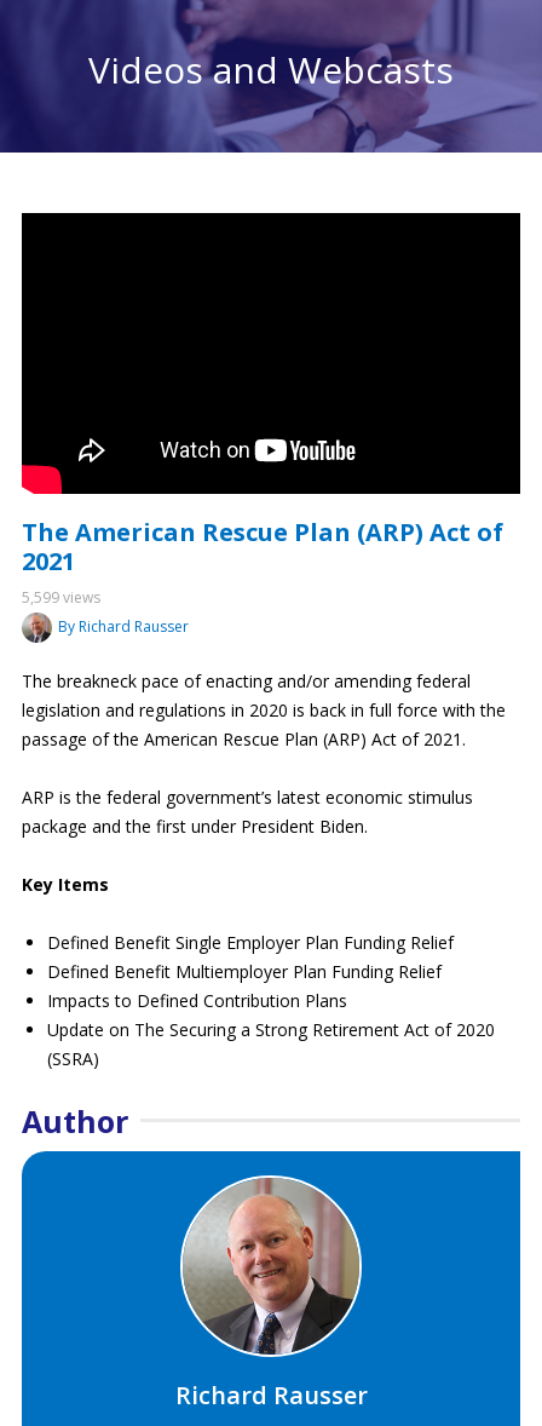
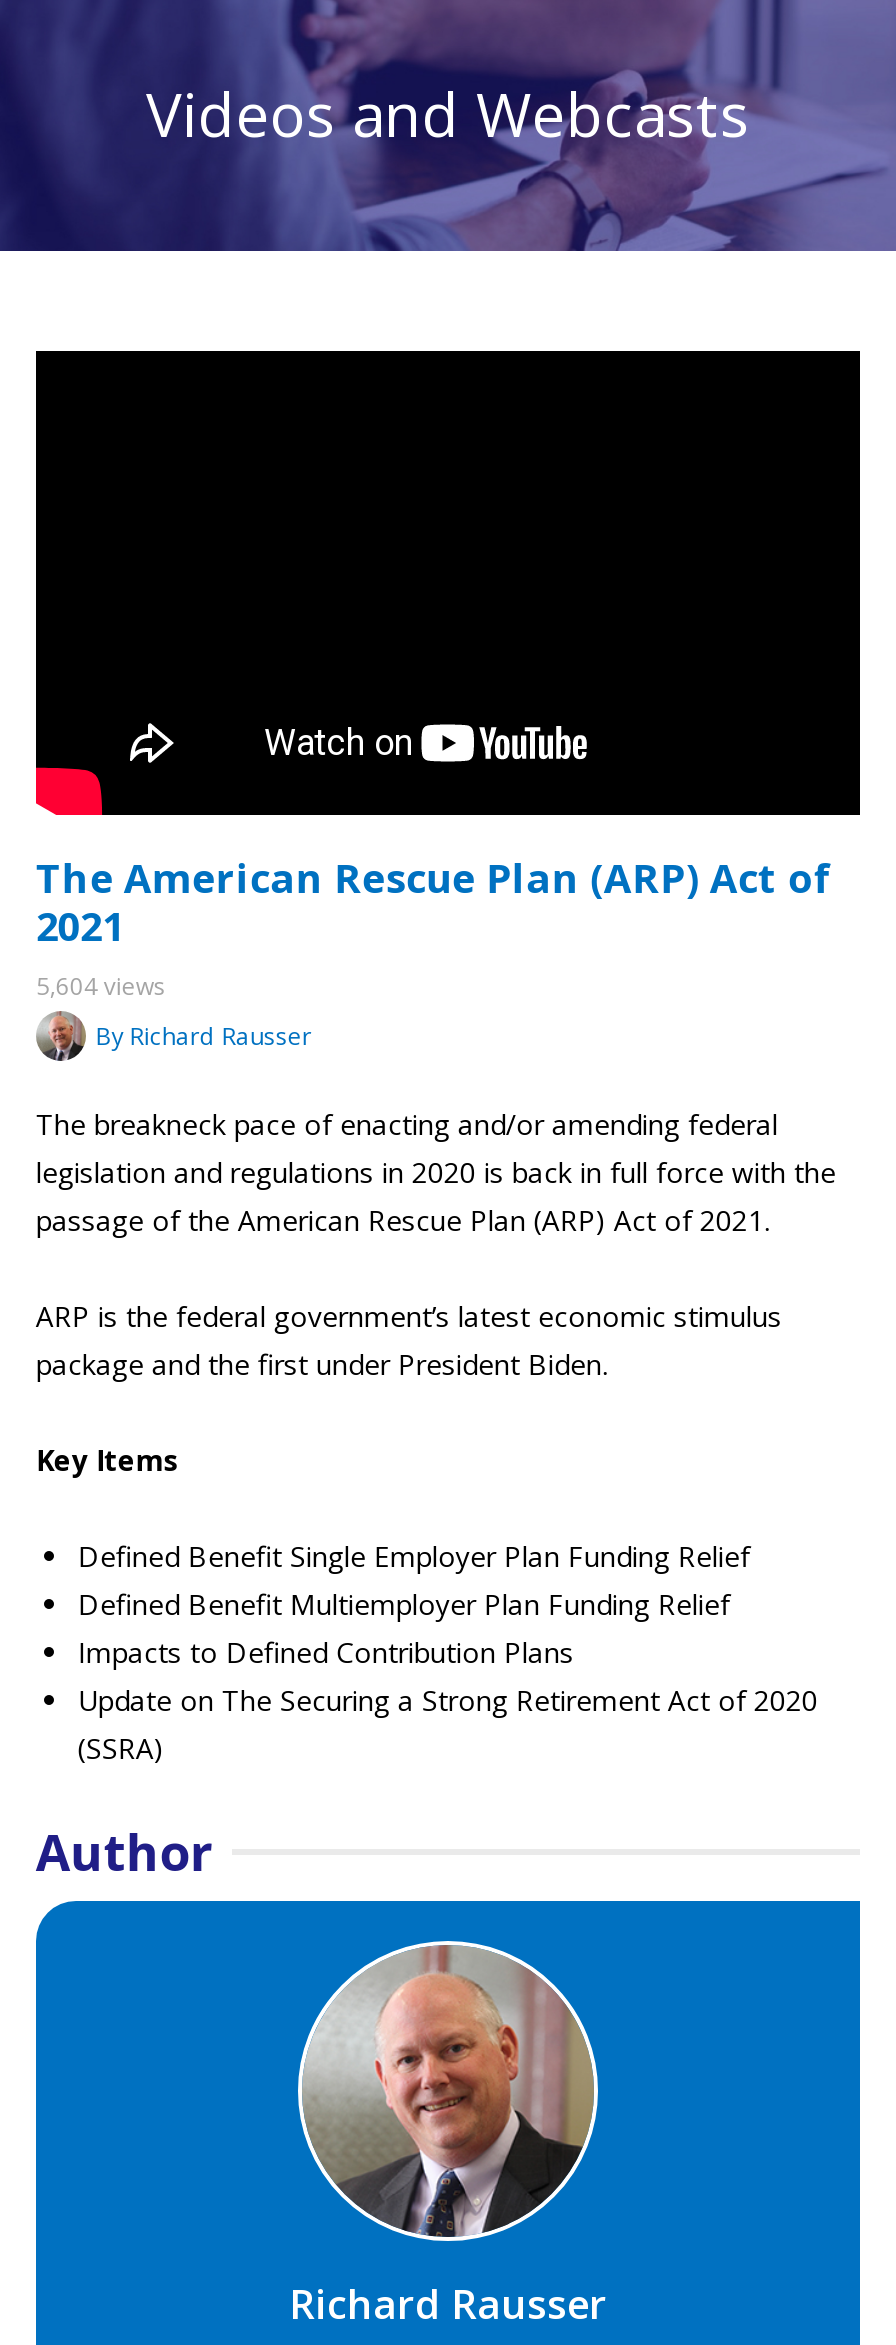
[22,587,100,607] 5,599 views -> [36,970,166,1004] 5,604 views

